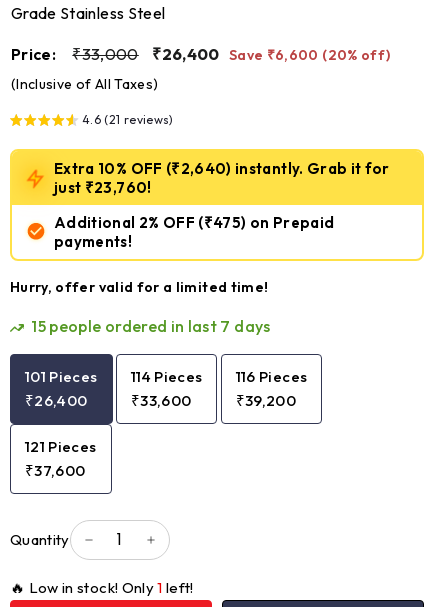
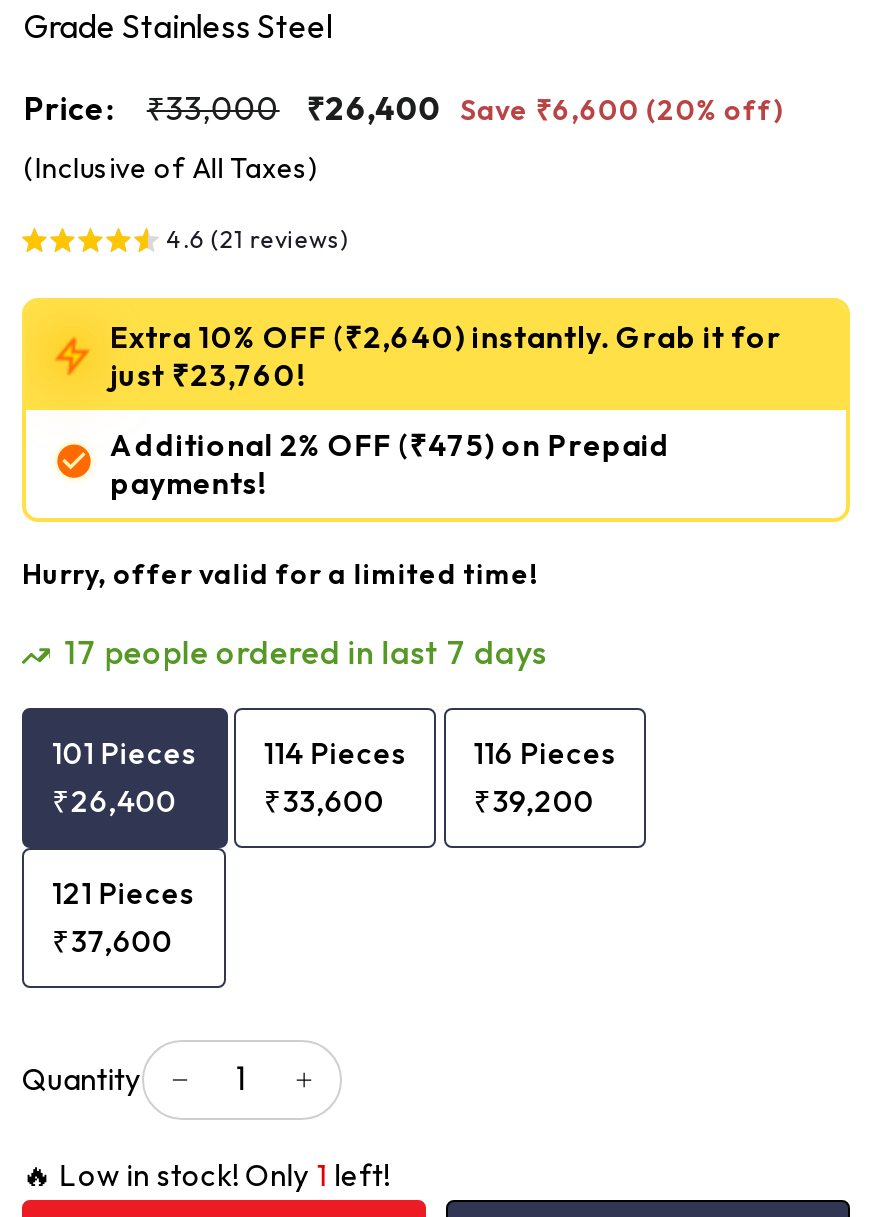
[31,316,271,336] 15 people ordered in last 7 days -> [65,632,547,672] 17 people ordered in last 7 days

